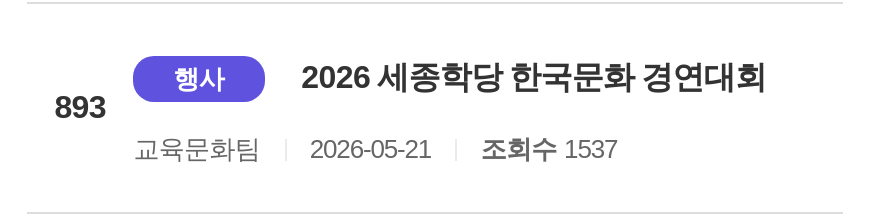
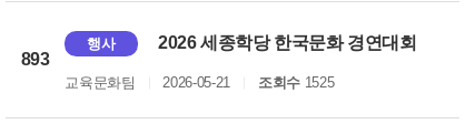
[133,134,617,164] 교육문화팀 2026-05-21 조회수 1537 -> [65,74,334,91] 교육문화팀 2026-05-21 조회수 1525

